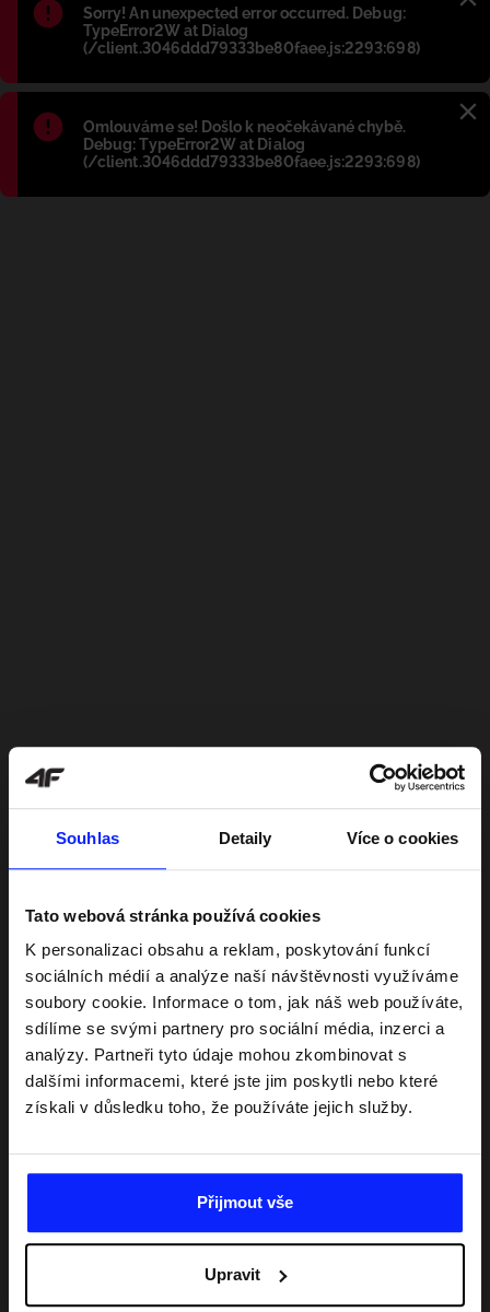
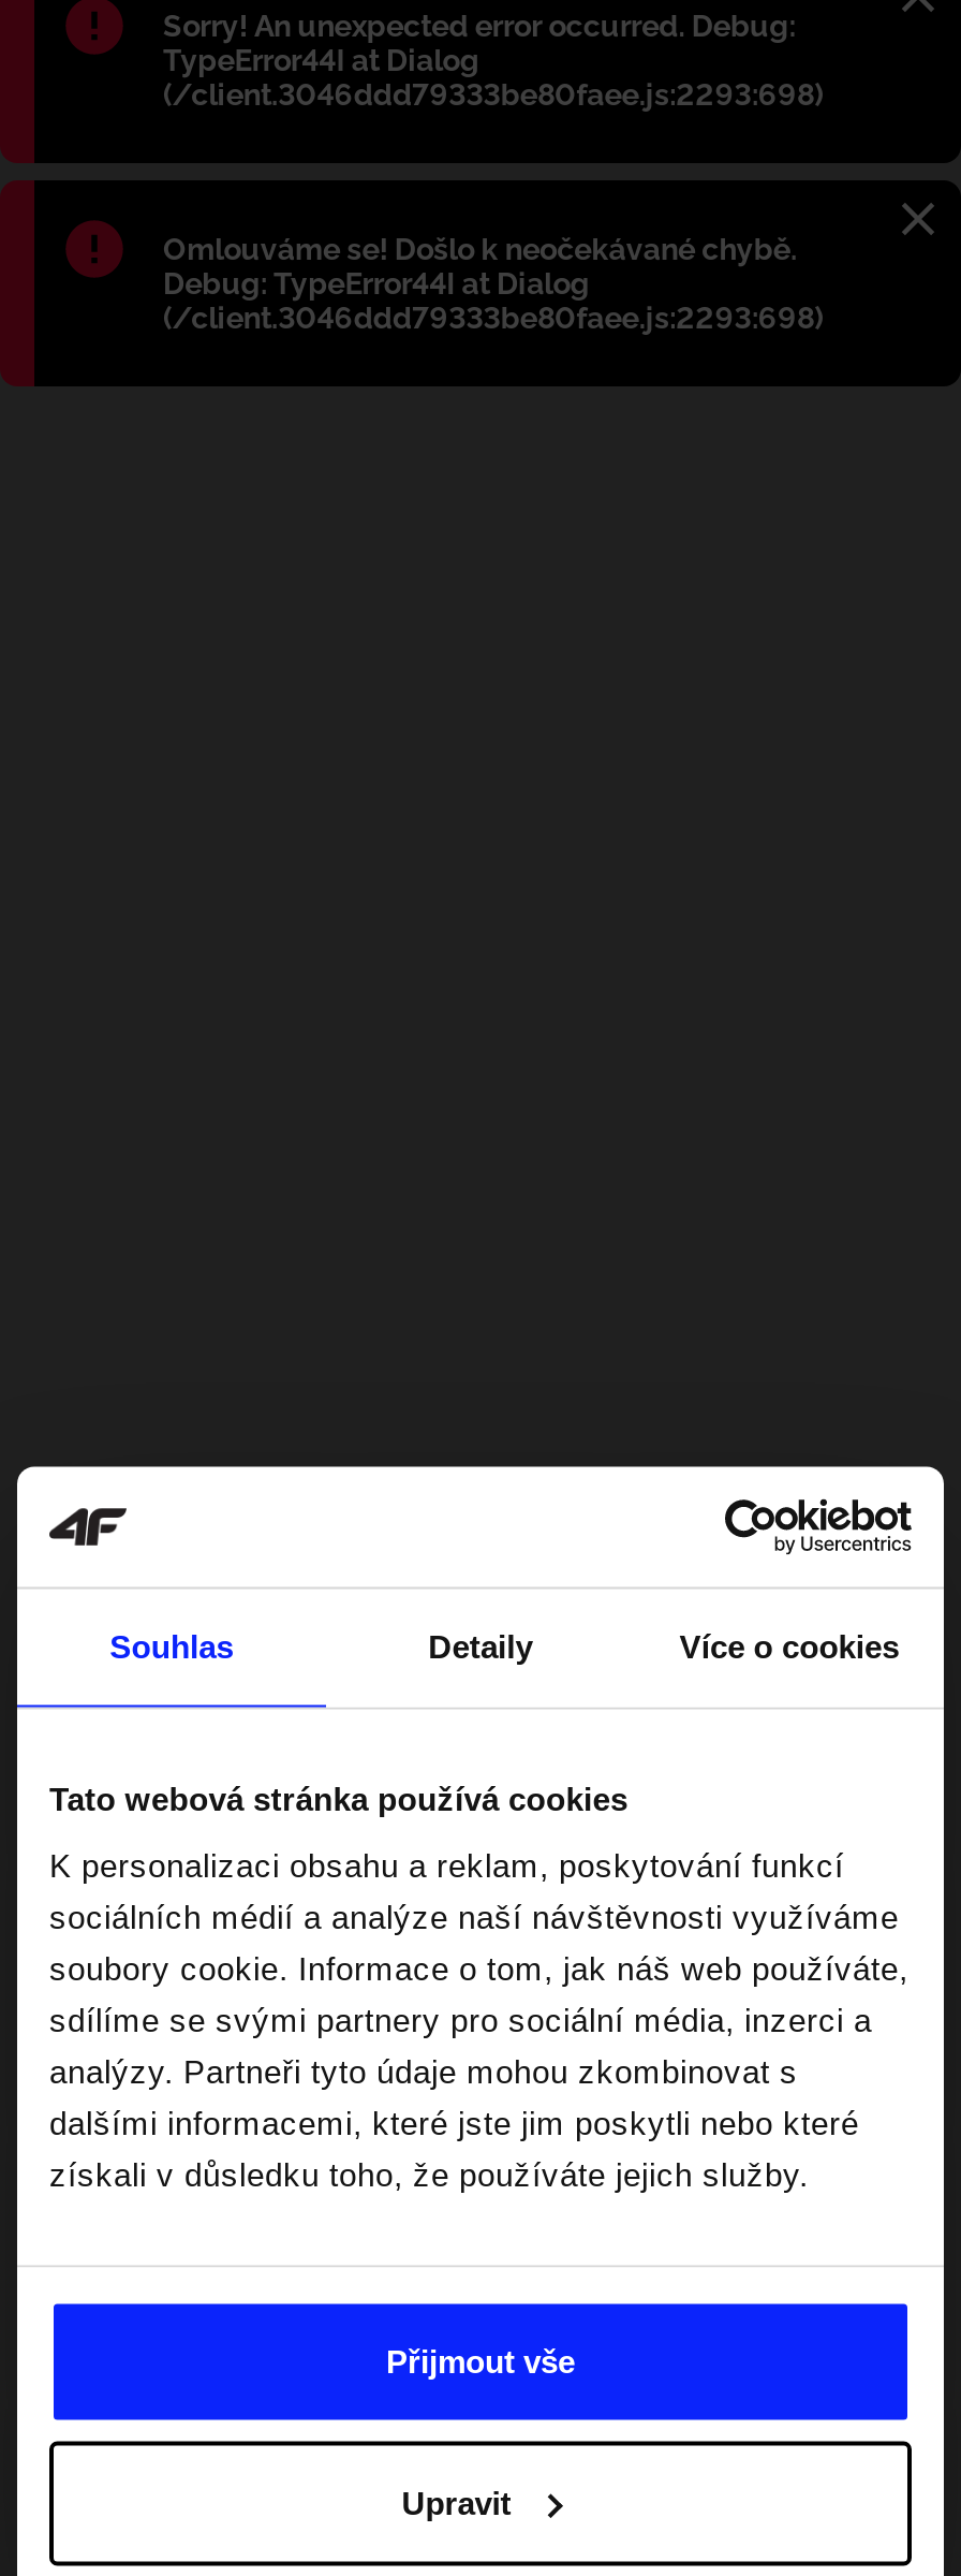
[83,22,249,39] TypeError2W at Dialog -> [163,43,479,77] TypeError44I at Dialog
[83,136,305,153] Debug: TypeError2W at Dialog -> [163,266,590,301] Debug: TypeError44I at Dialog

